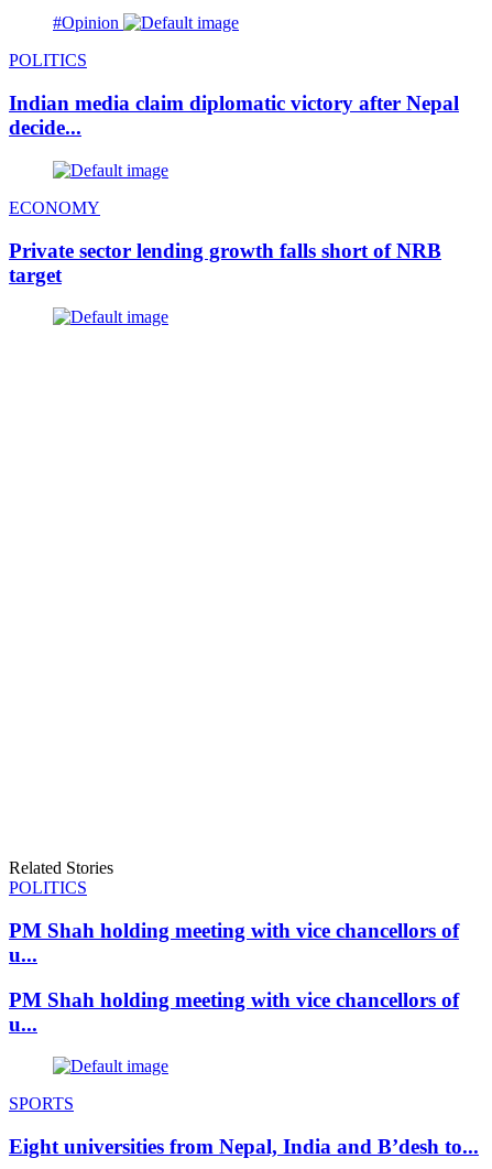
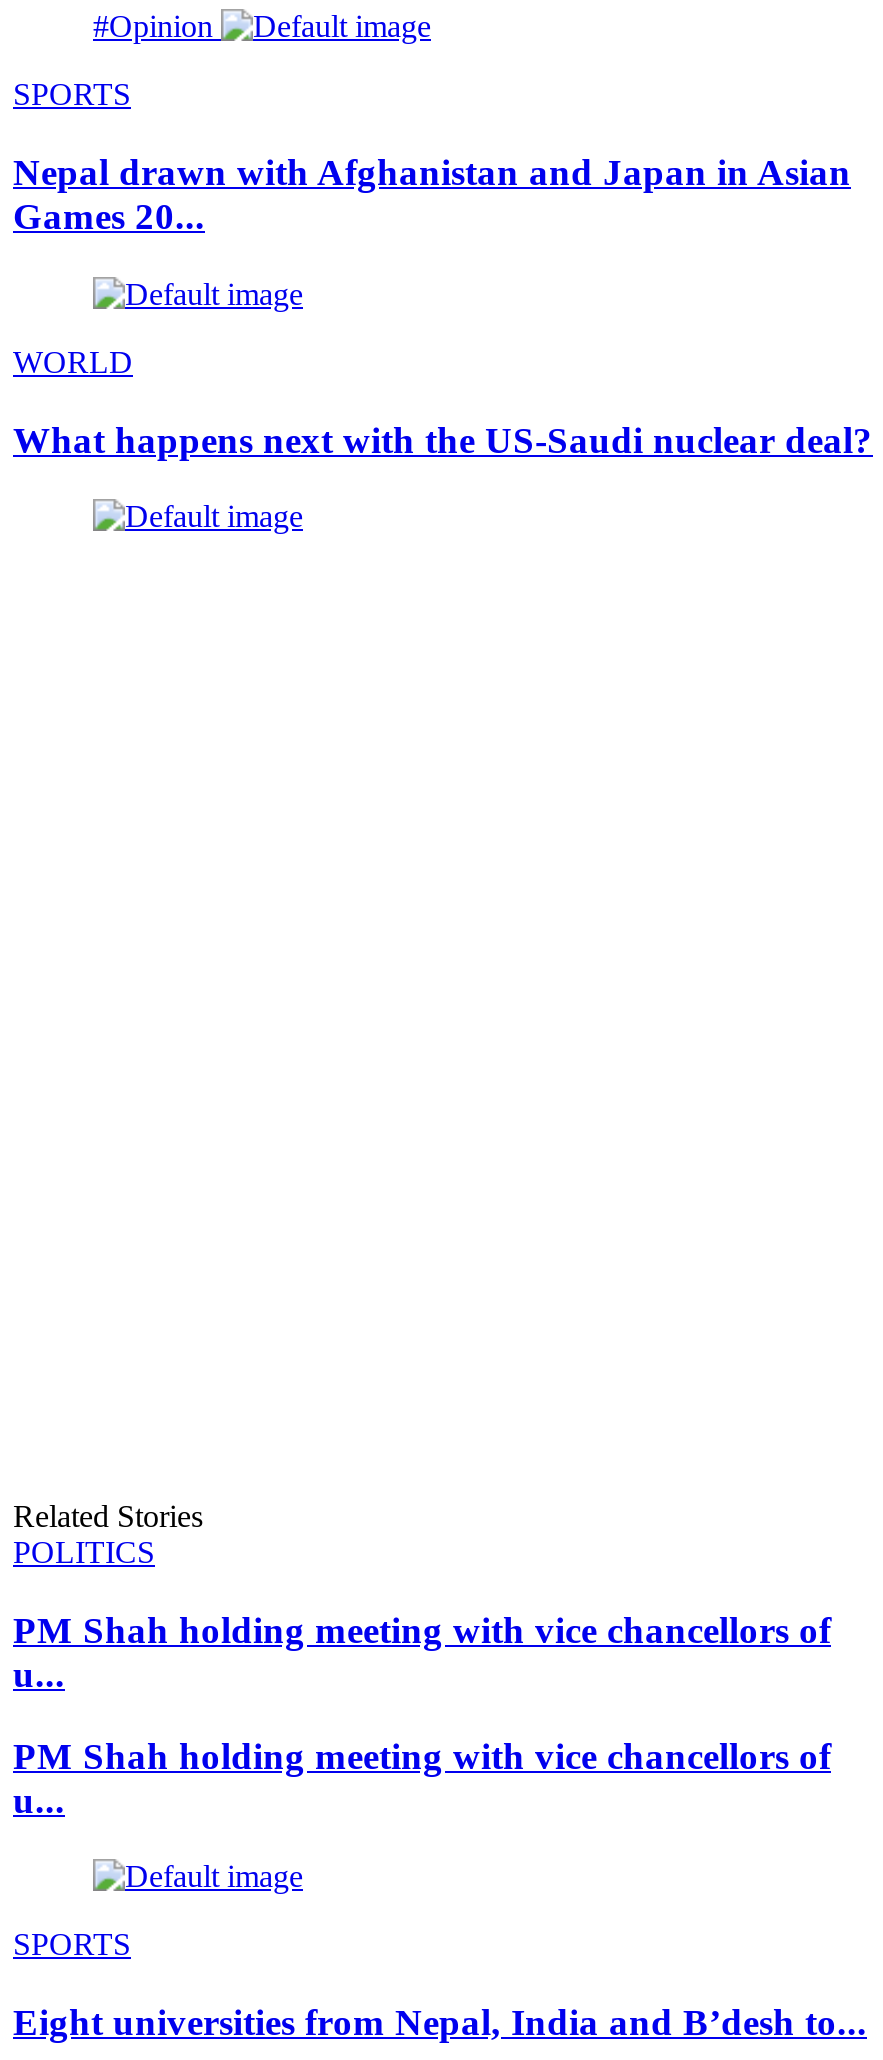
[9,51,87,70] POLITICS -> [13,78,131,112] SPORTS
[9,92,459,139] Indian media claim diplomatic victory after Nepal | decide... -> [13,151,851,237] Nepal drawn with Afghanistan and Japan in Asian | Games 20...
[9,198,100,217] ECONOMY -> [13,345,133,379] WORLD
[9,239,441,286] Private sector lending growth falls short of NRB | target -> [13,418,873,460] What happens next with the US-Saudi nuclear deal?

